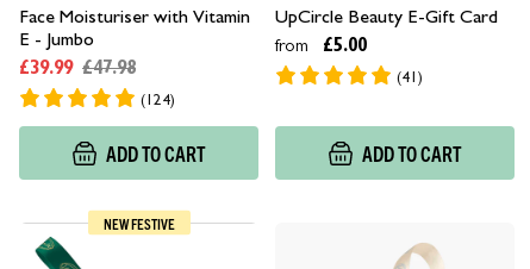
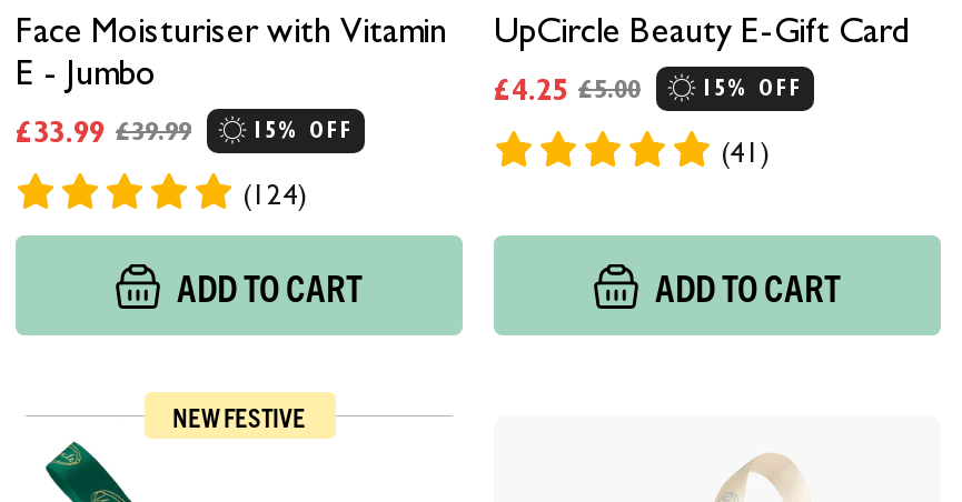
[323,33,367,55] £5.00 -> [494,70,803,106] £4.25 £5.00 | 15% OFF
[19,55,136,78] £39.99 £47.98 -> [16,112,354,148] £33.99 £39.99 | 15% OFF

